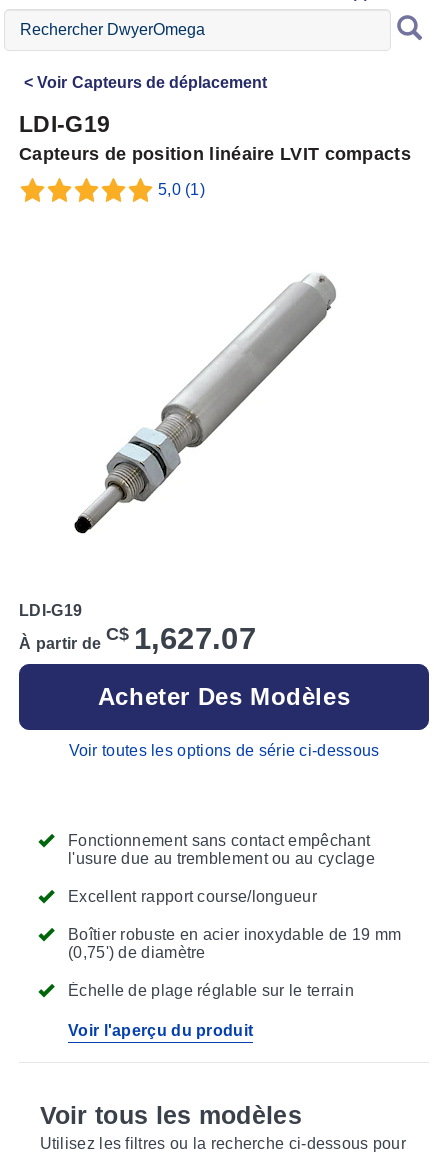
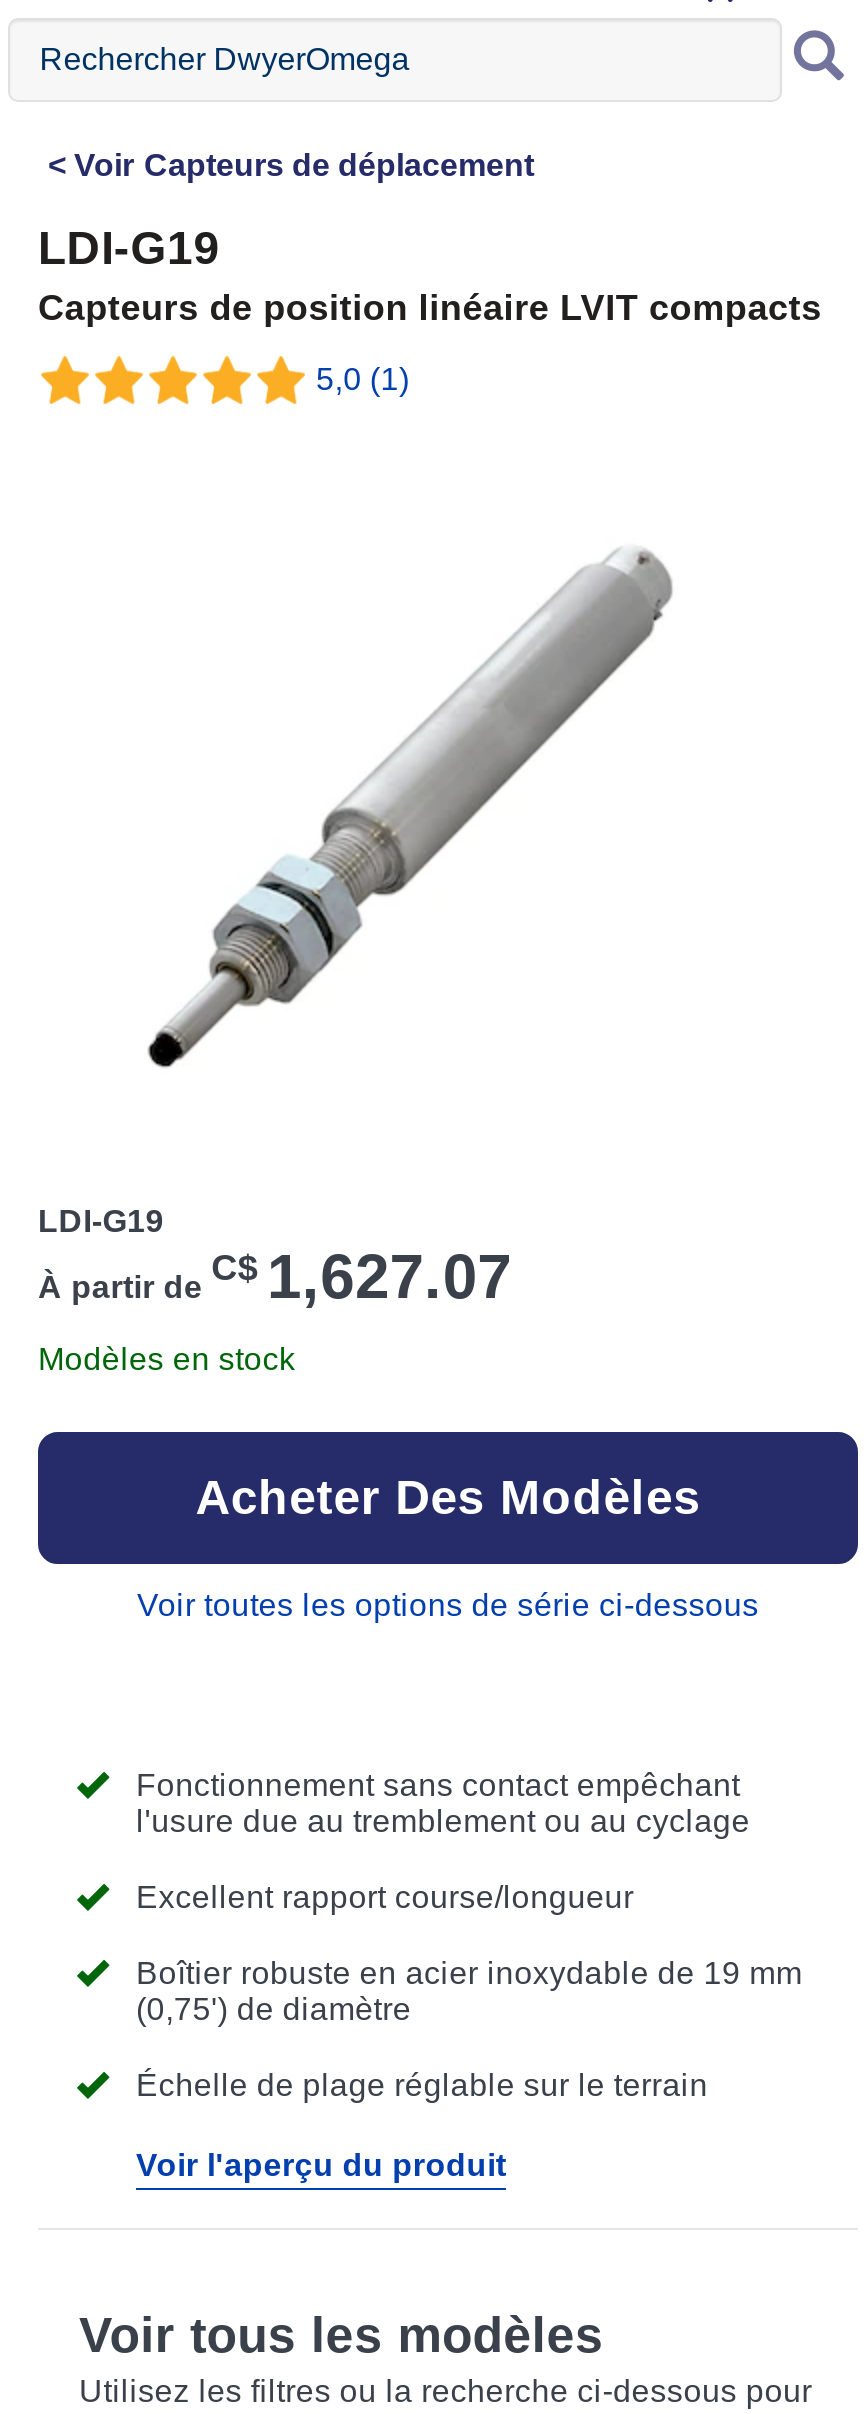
none -> [38,1342,296,1376] Modèles en stock

